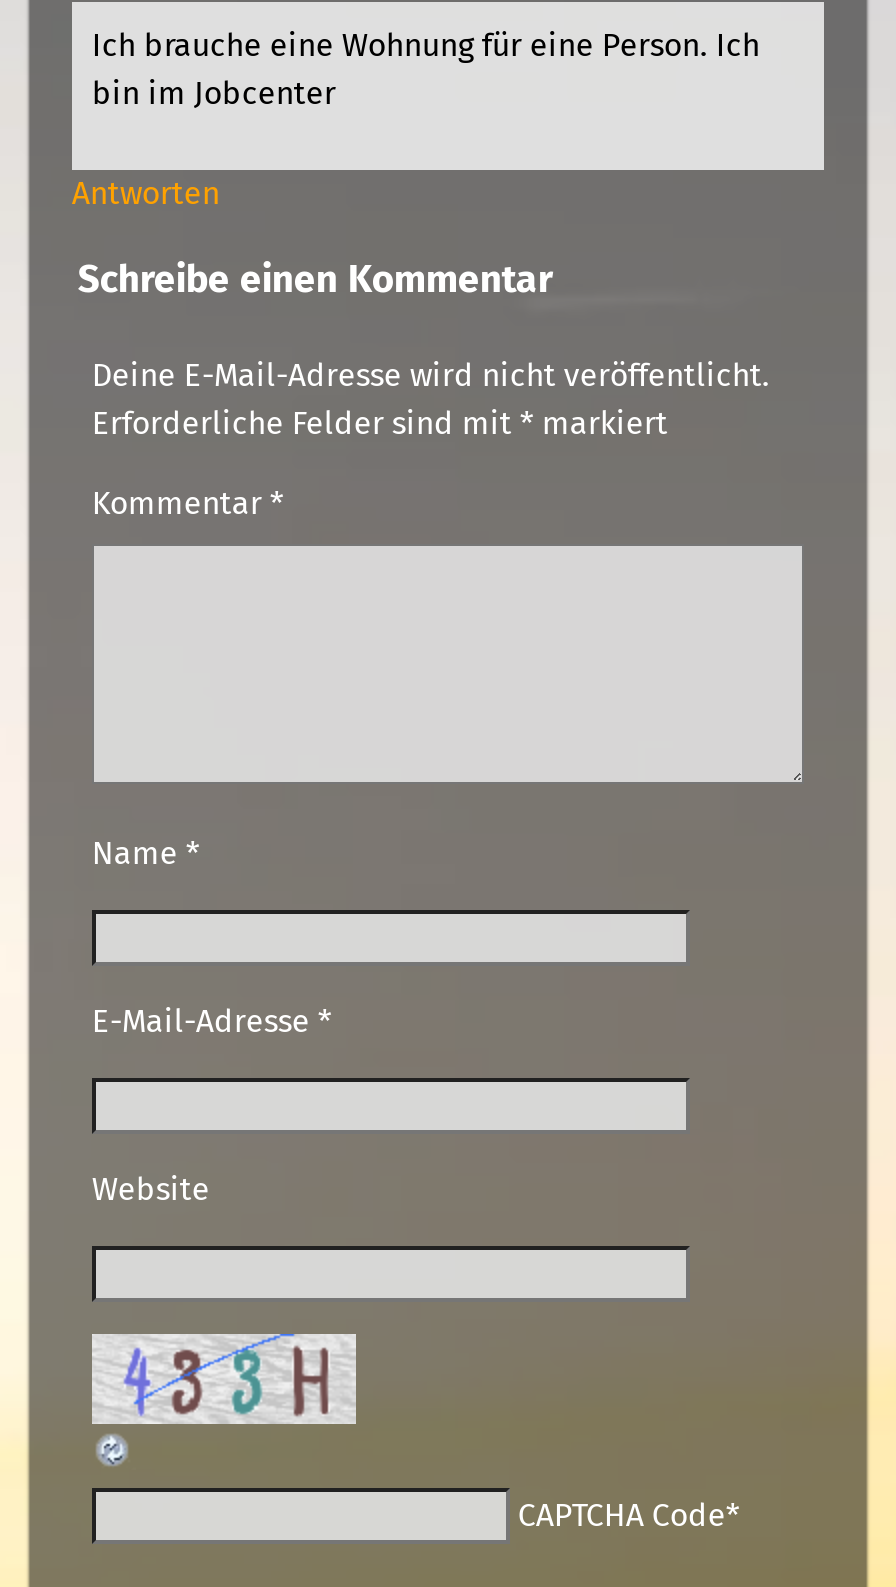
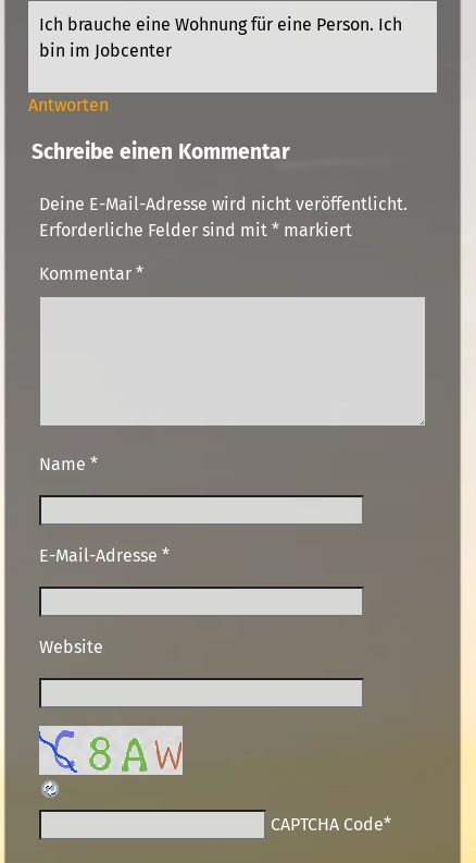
[90,1332,356,1422] [image] -> [38,725,183,774] [image]

